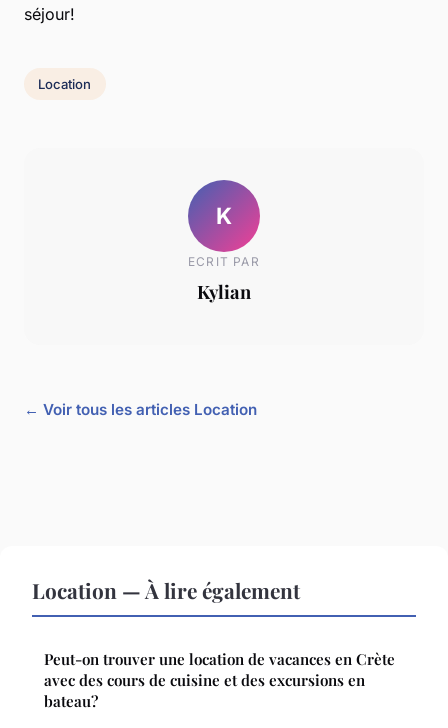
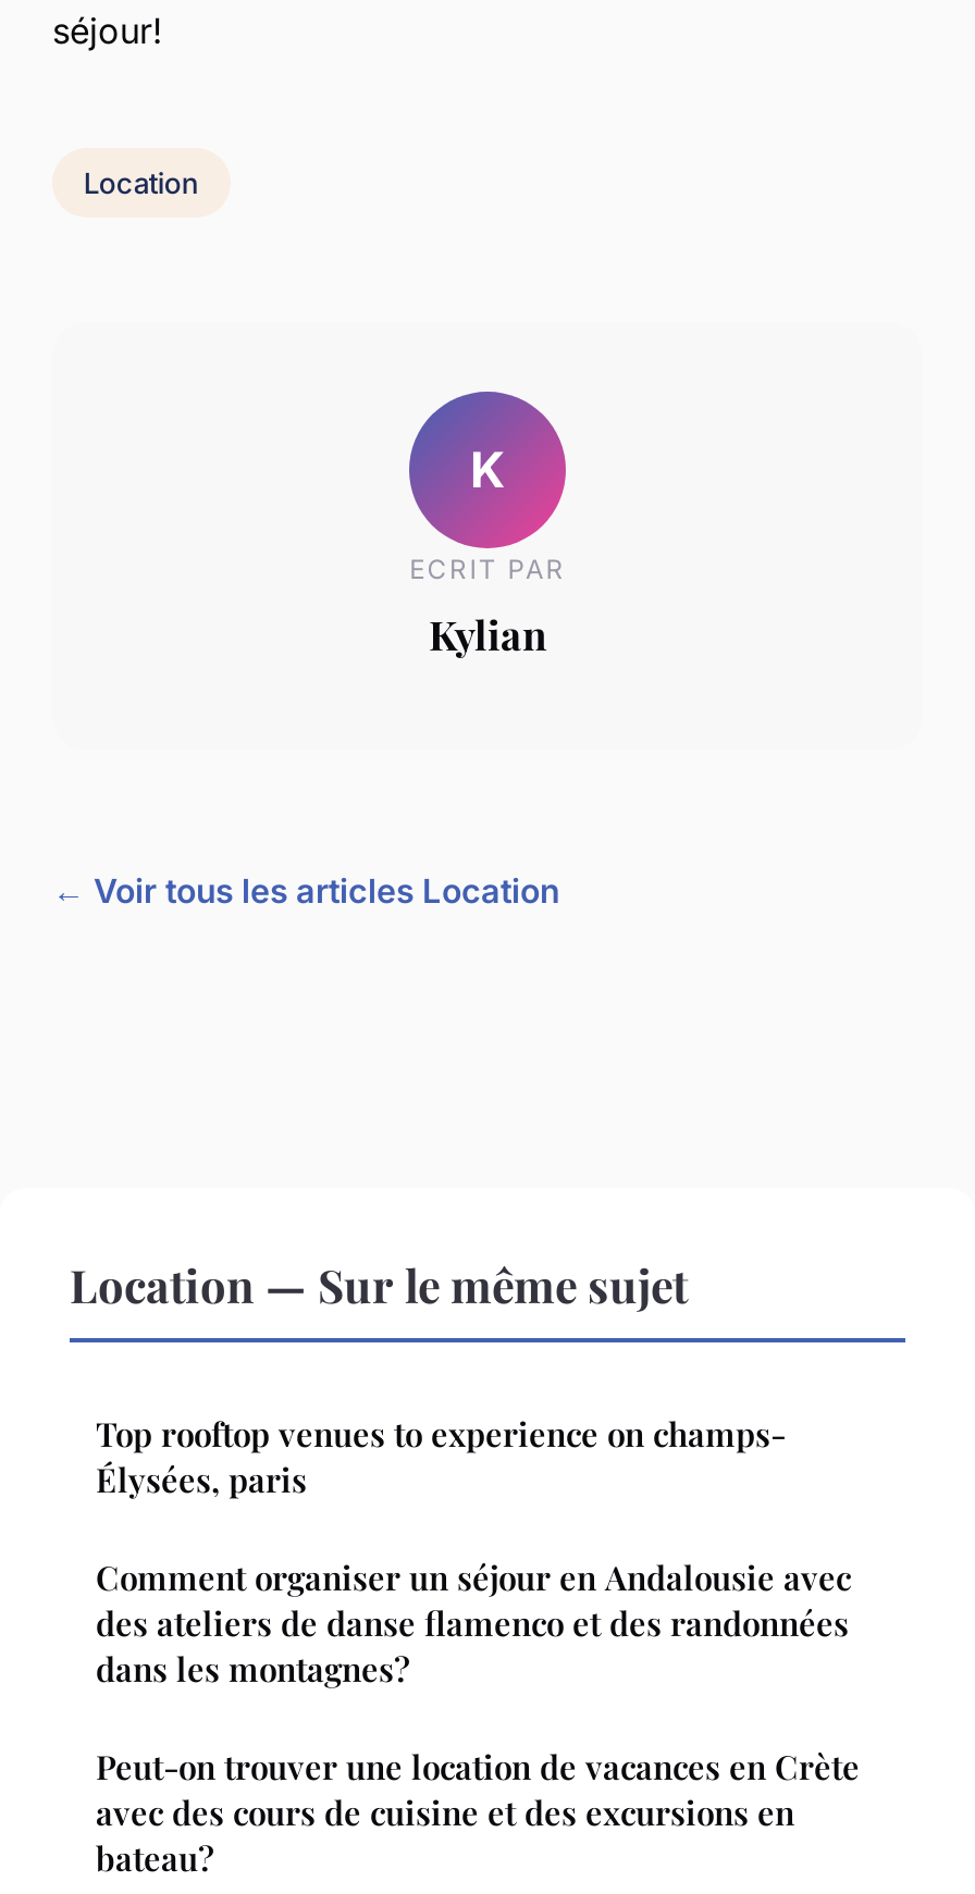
[32,576,300,604] Location — À lire également -> [70,1253,851,1691] Location — Sur le même sujet | Top rooftop venues to experience on champs- | Élysées, paris | Comment organiser un séjour en Andalousie avec | des ateliers de danse flamenco et des randonnées | dans les montagnes?

